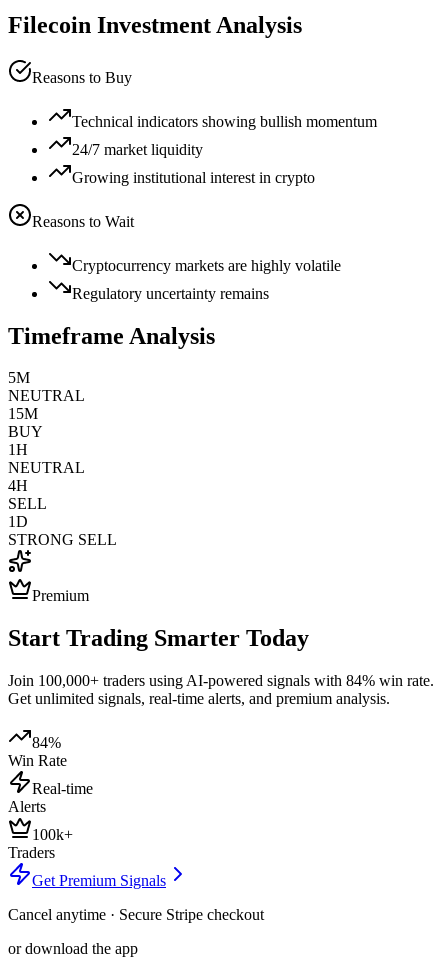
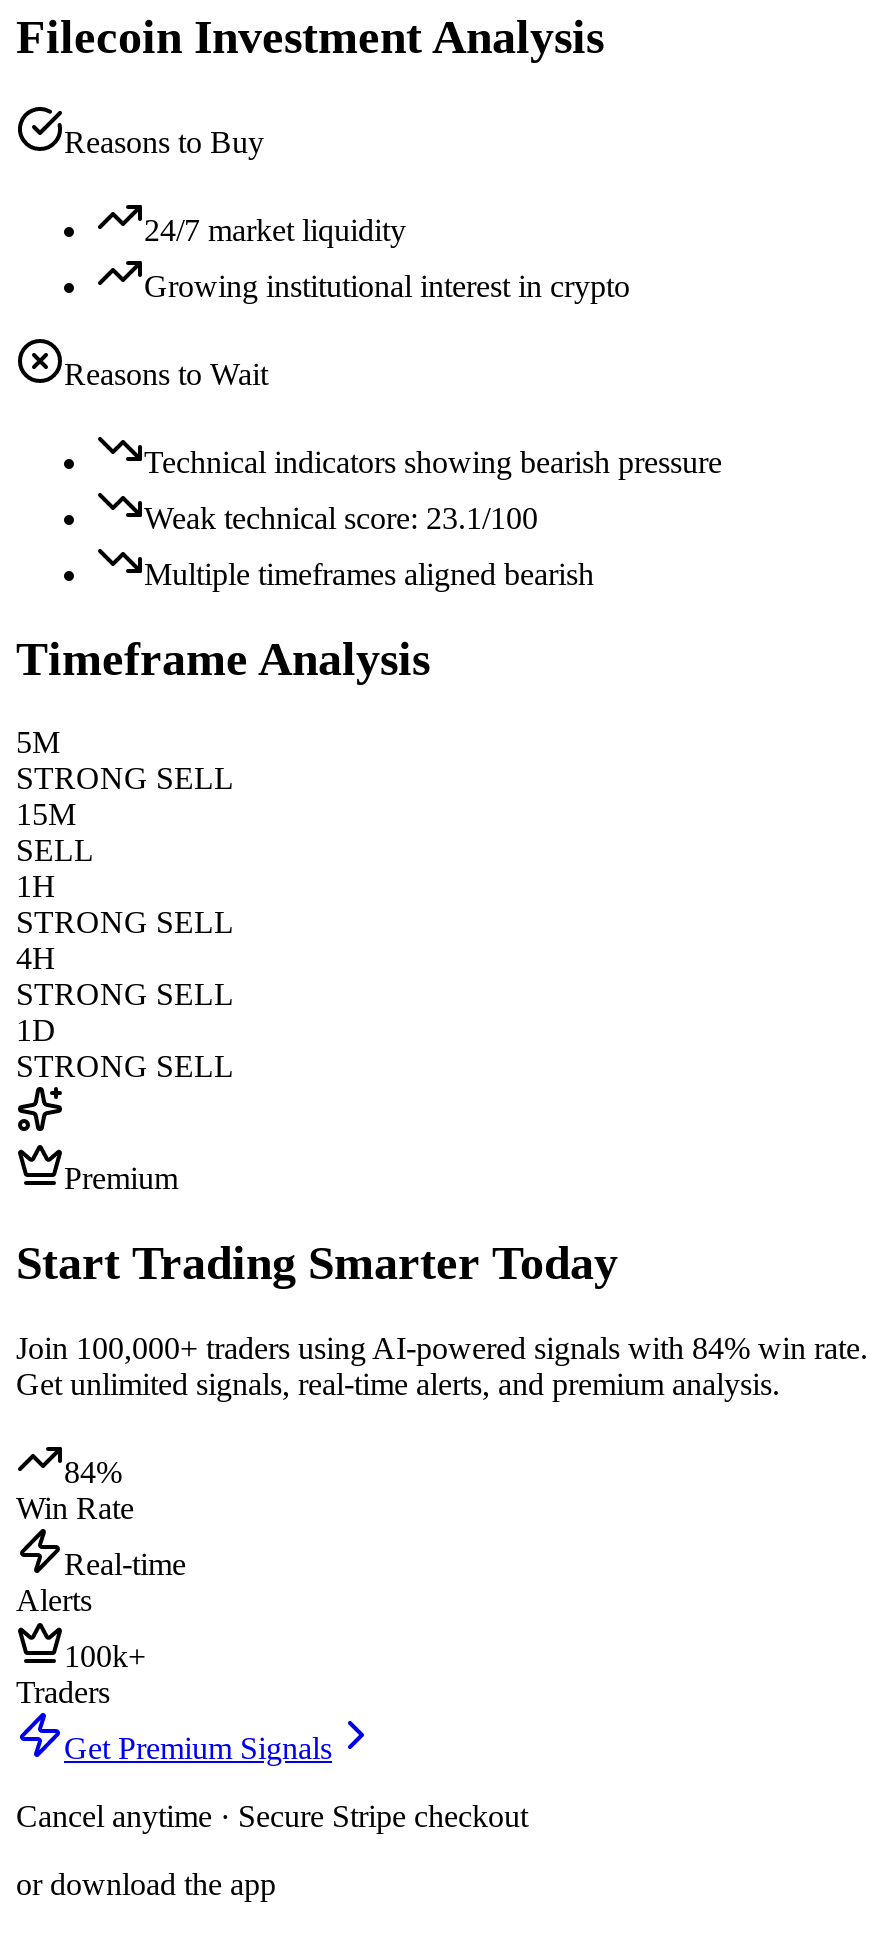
[72,113,377,130] Technical indicators showing bullish momentum -> none
moved [32,141,315,230] -> [64,212,630,390]: 24/7 market liquidity | Growing institutional interest in crypto | Reasons to Wait
[72,257,341,302] Cryptocurrency markets are highly volatile | Regulatory uncertainty remains -> [144,444,722,590] Technical indicators showing bearish pressure | Weak technical score: 23.1/100 | Multiple timeframes aligned bearish
[8,387,85,404] NEUTRAL -> [16,762,234,796] STRONG SELL
[8,423,43,440] BUY -> none
[8,459,85,476] NEUTRAL -> [16,906,234,940] STRONG SELL
moved [8,495,47,512] -> [16,834,94,868]: SELL
none -> [16,978,234,1012] STRONG SELL

